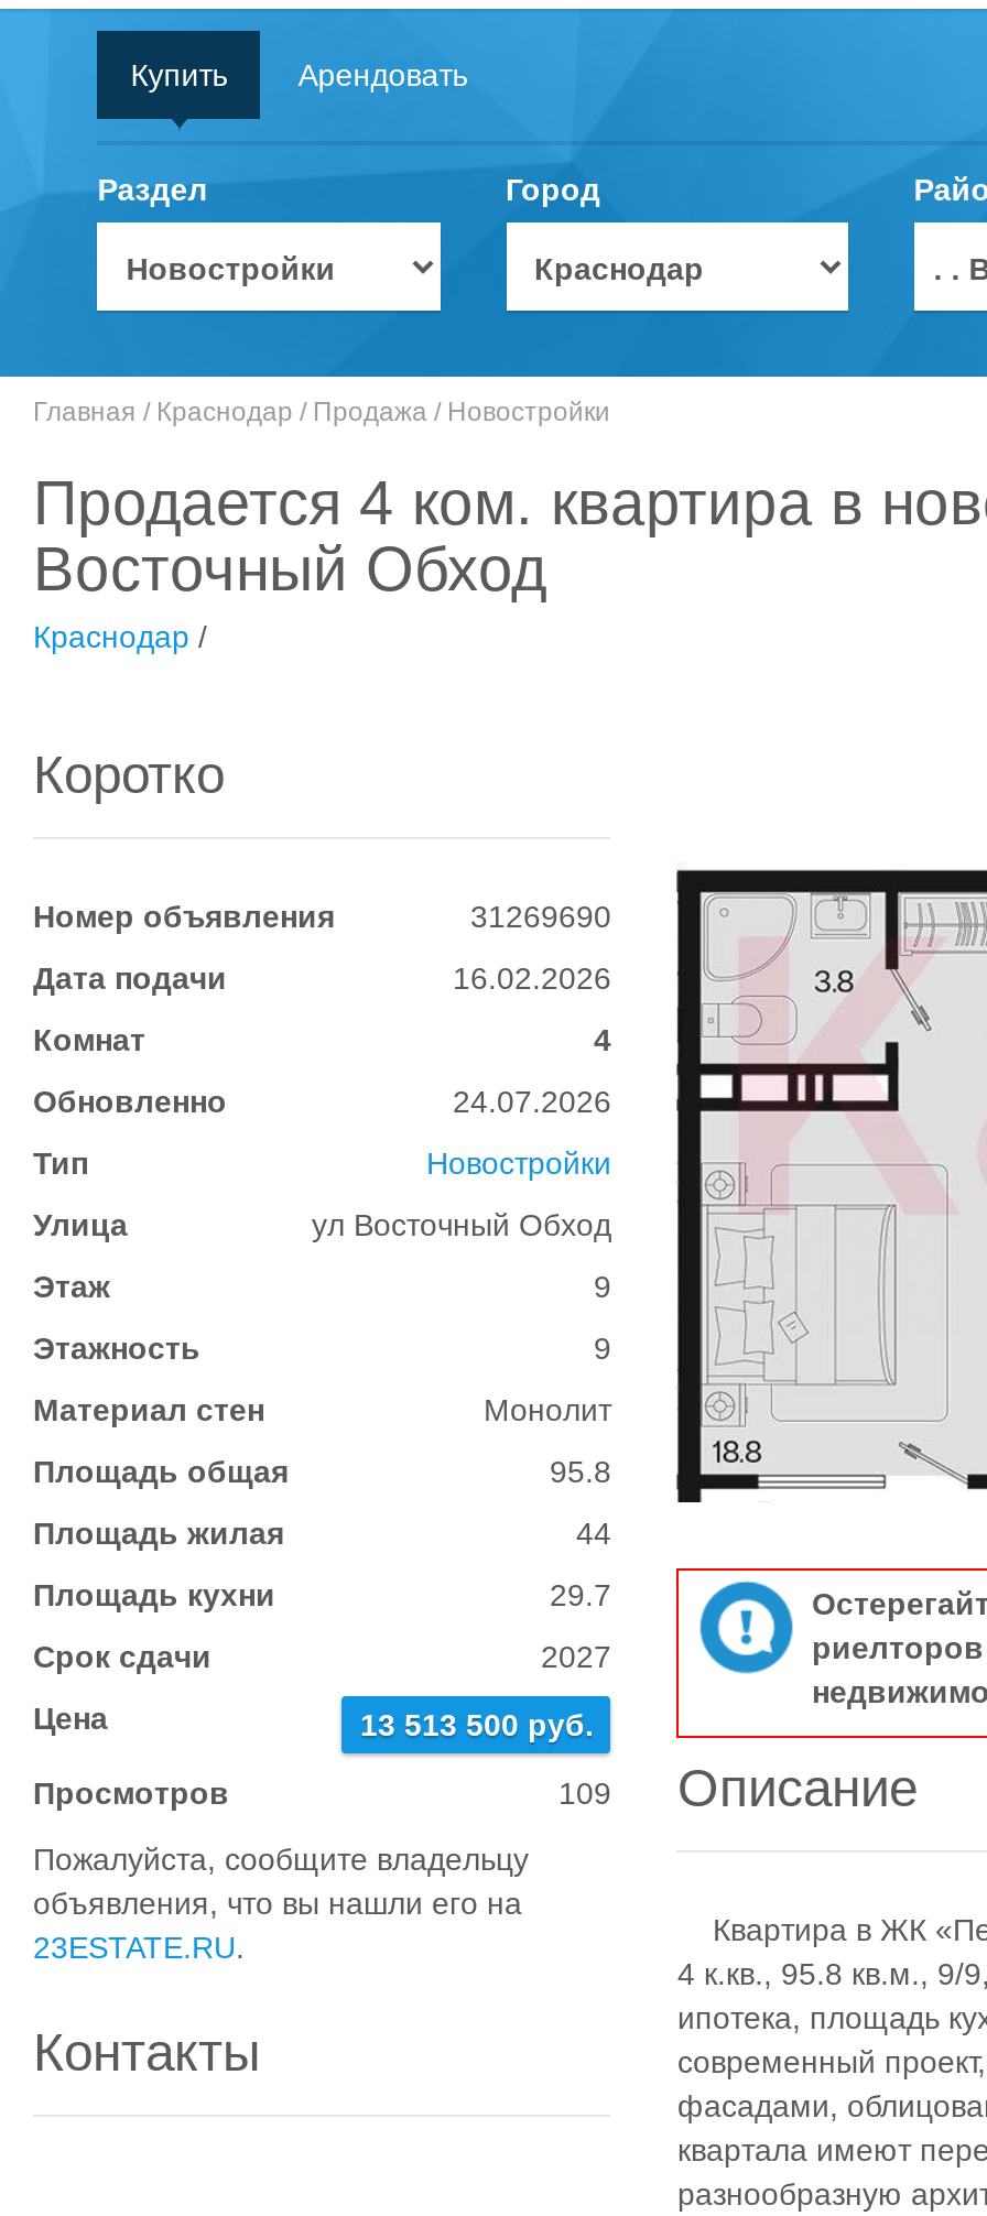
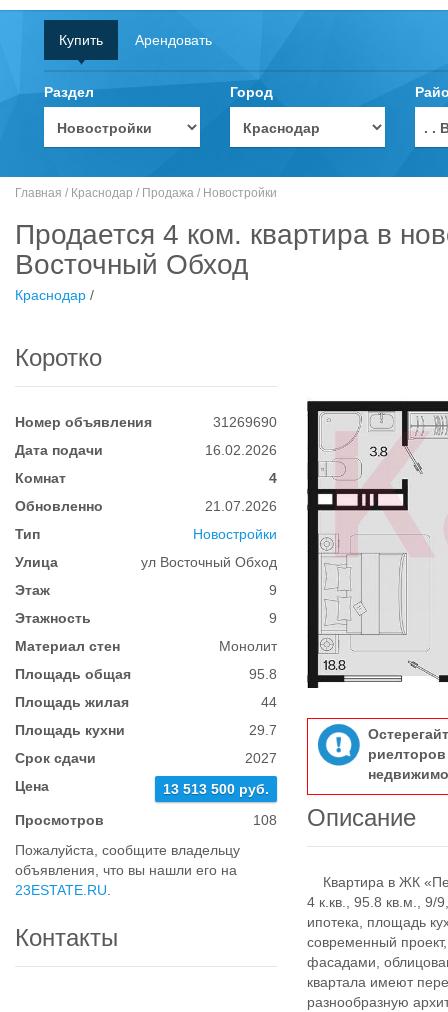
[453,1084,611,1119] 24.07.2026 -> [205,498,277,514] 21.07.2026
[558,1758,918,1817] 109 Описание -> [253,804,416,831] 108 Описание

